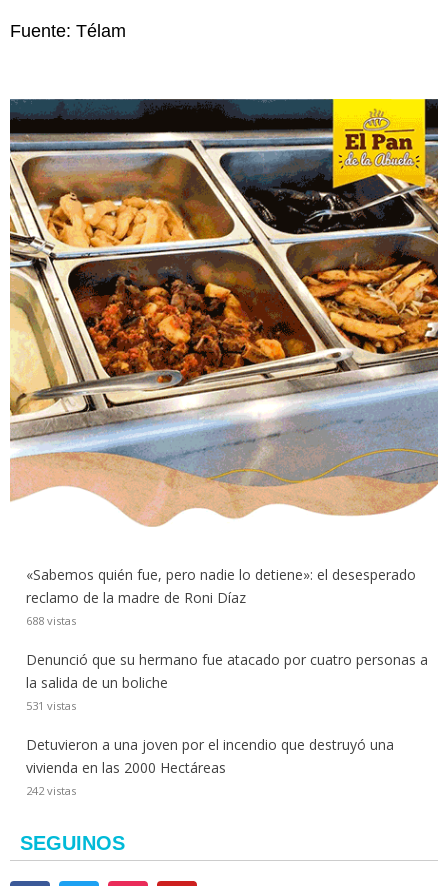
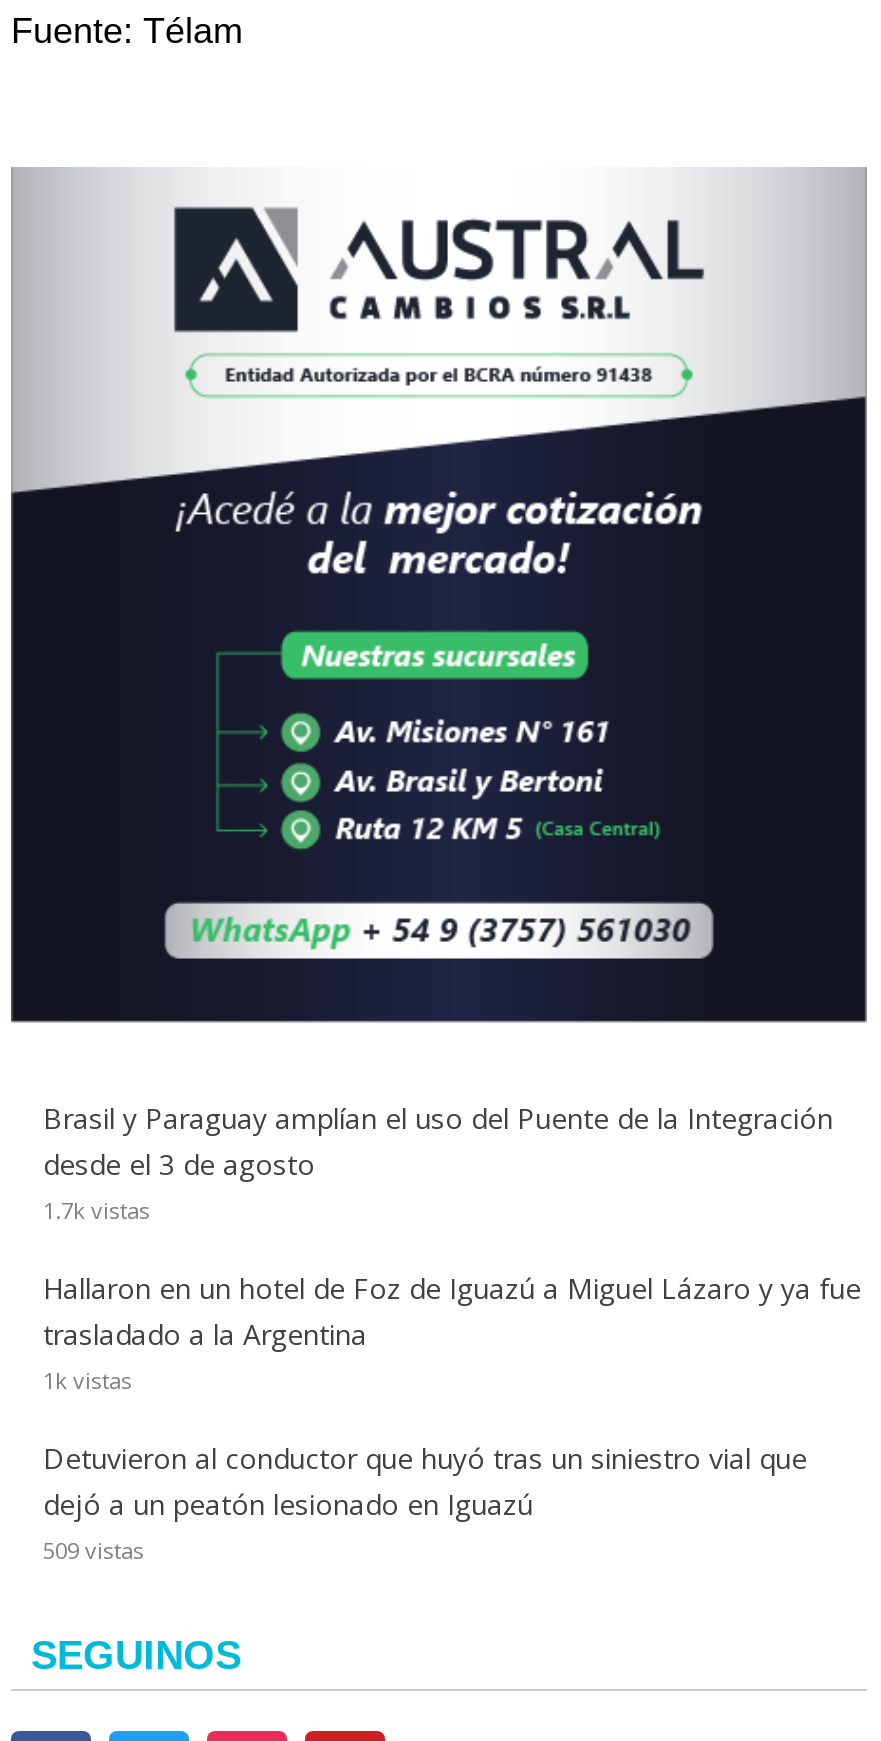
[9,98,439,628] [image] | «Sabemos quién fue, pero nadie lo detiene»: el desesperado | reclamo de la madre de Roni Díaz | 688 vistas -> [9,167,869,1225] [image] | Brasil y Paraguay amplían el uso del Puente de la Integración | desde el 3 de agosto | 1.7k vistas
[26,650,428,713] Denunció que su hermano fue atacado por cuatro personas a | la salida de un boliche | 531 vistas -> [43,1269,861,1395] Hallaron en un hotel de Foz de Iguazú a Miguel Lázaro y ya fue | trasladado a la Argentina | 1k vistas
[26,735,394,798] Detuvieron a una joven por el incendio que destruyó una | vivienda en las 2000 Hectáreas | 242 vistas -> [43,1439,807,1565] Detuvieron al conductor que huyó tras un siniestro vial que | dejó a un peatón lesionado en Iguazú | 509 vistas

